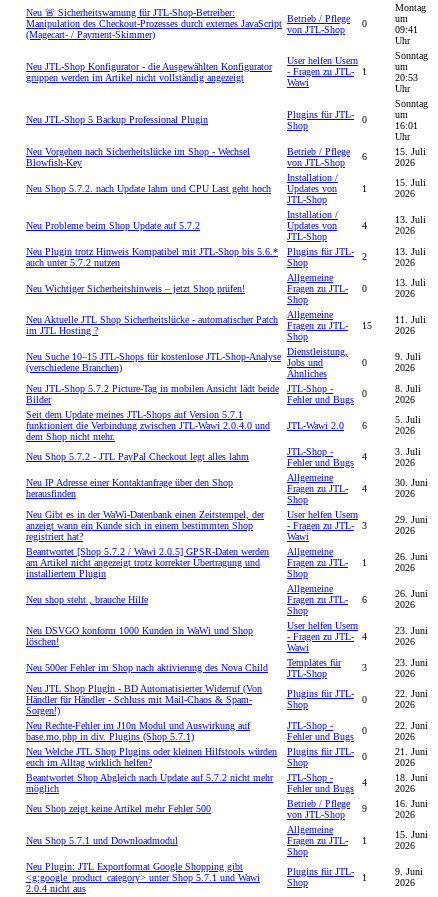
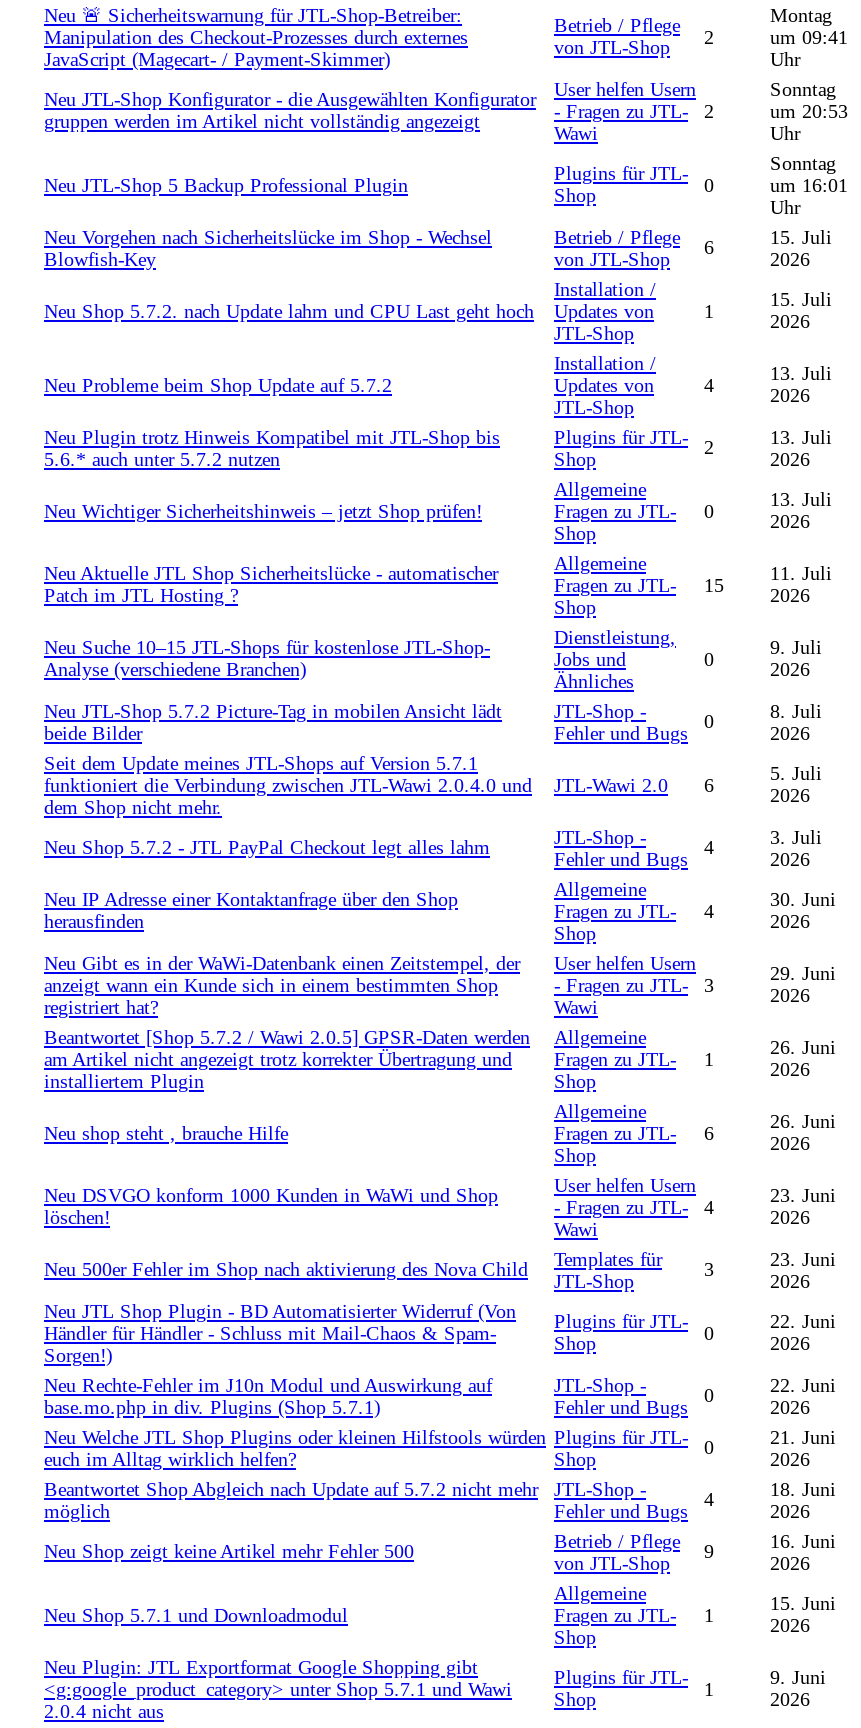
[362,18,367,29] 0 -> [704,27,714,49] 2
[362,66,367,77] 1 -> [704,101,714,123] 2

